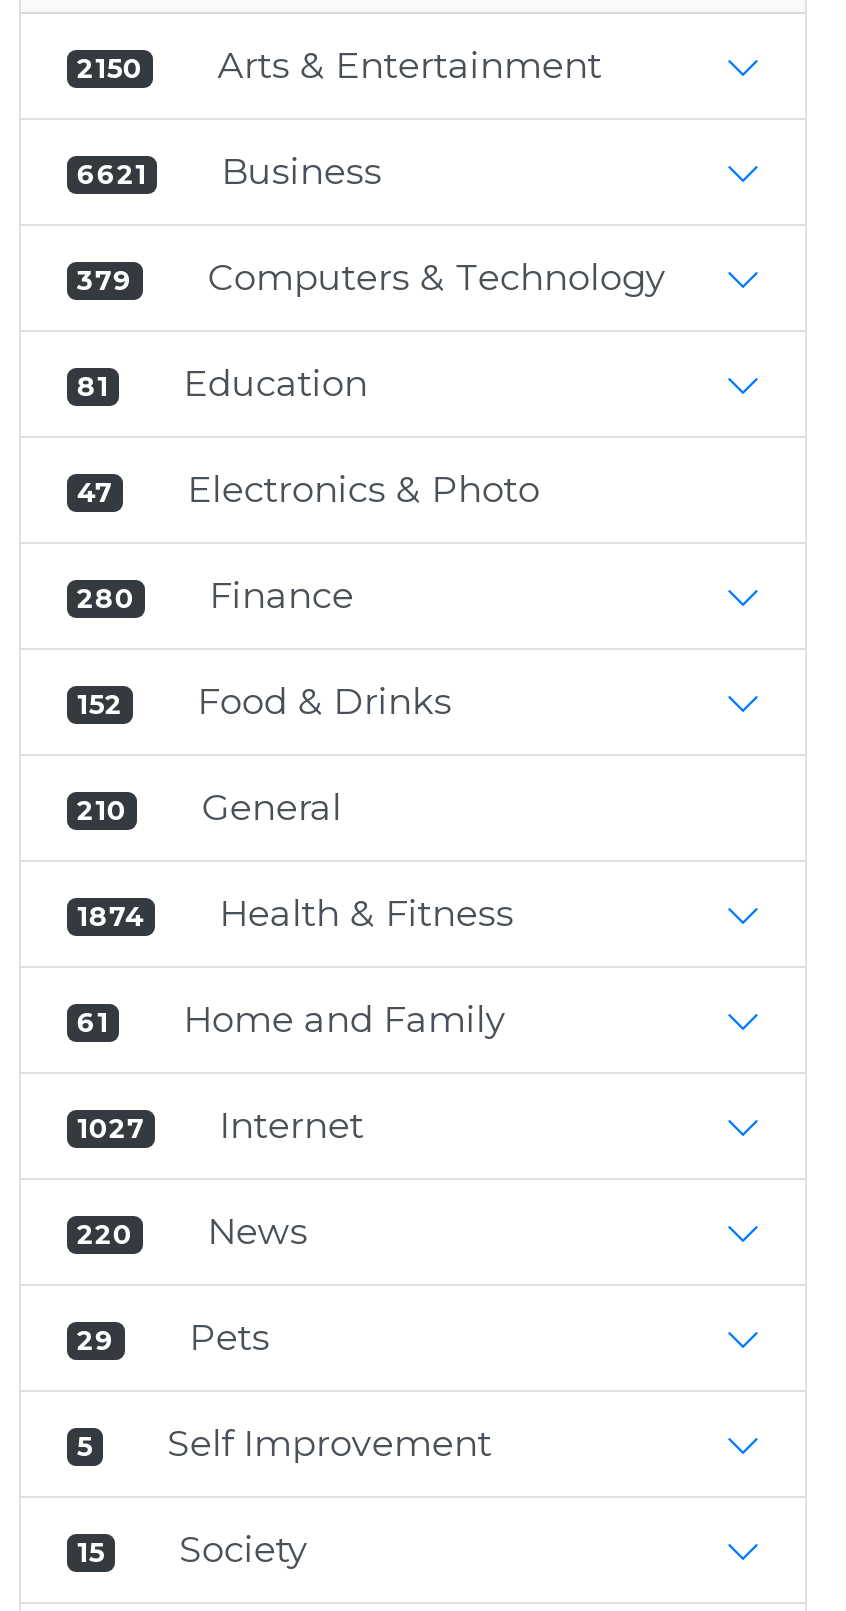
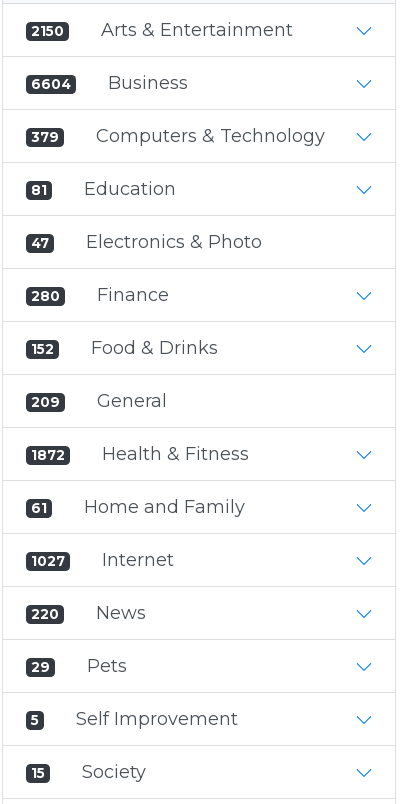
[77,158,147,190] 6621 -> [31,76,71,92] 6604
[77,794,127,826] 210 -> [31,394,60,410] 209
[77,900,145,932] 1874 -> [31,447,65,463] 1872

